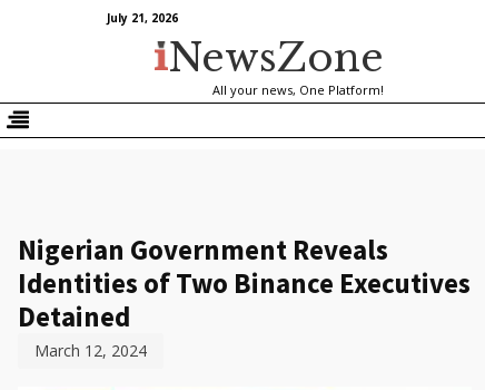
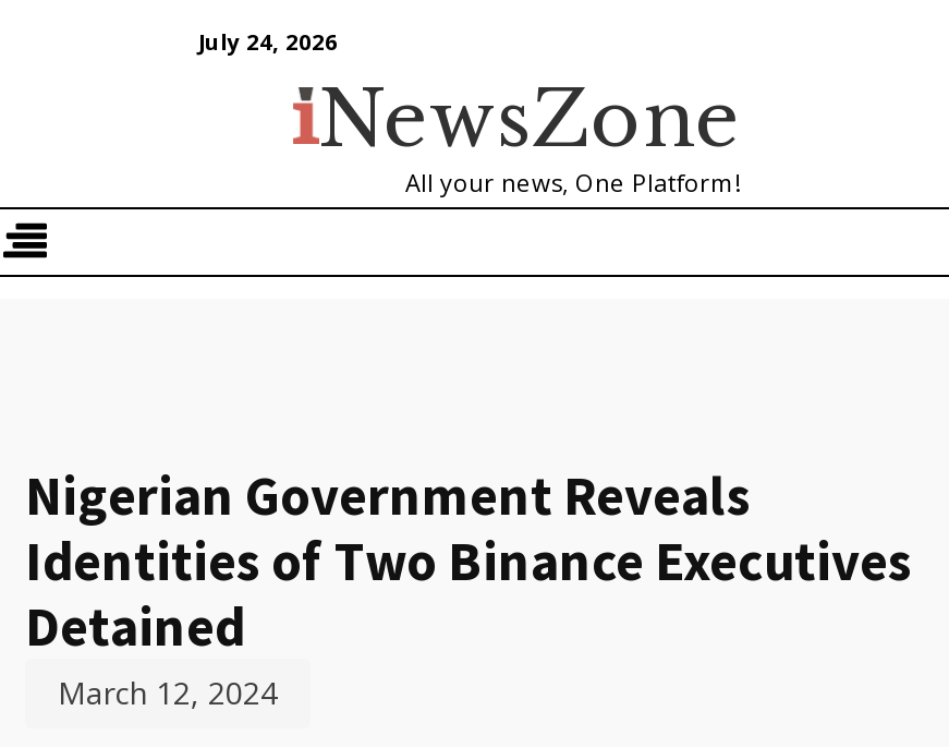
[106,10,177,26] July 21, 2026 -> [198,26,338,57] July 24, 2026

